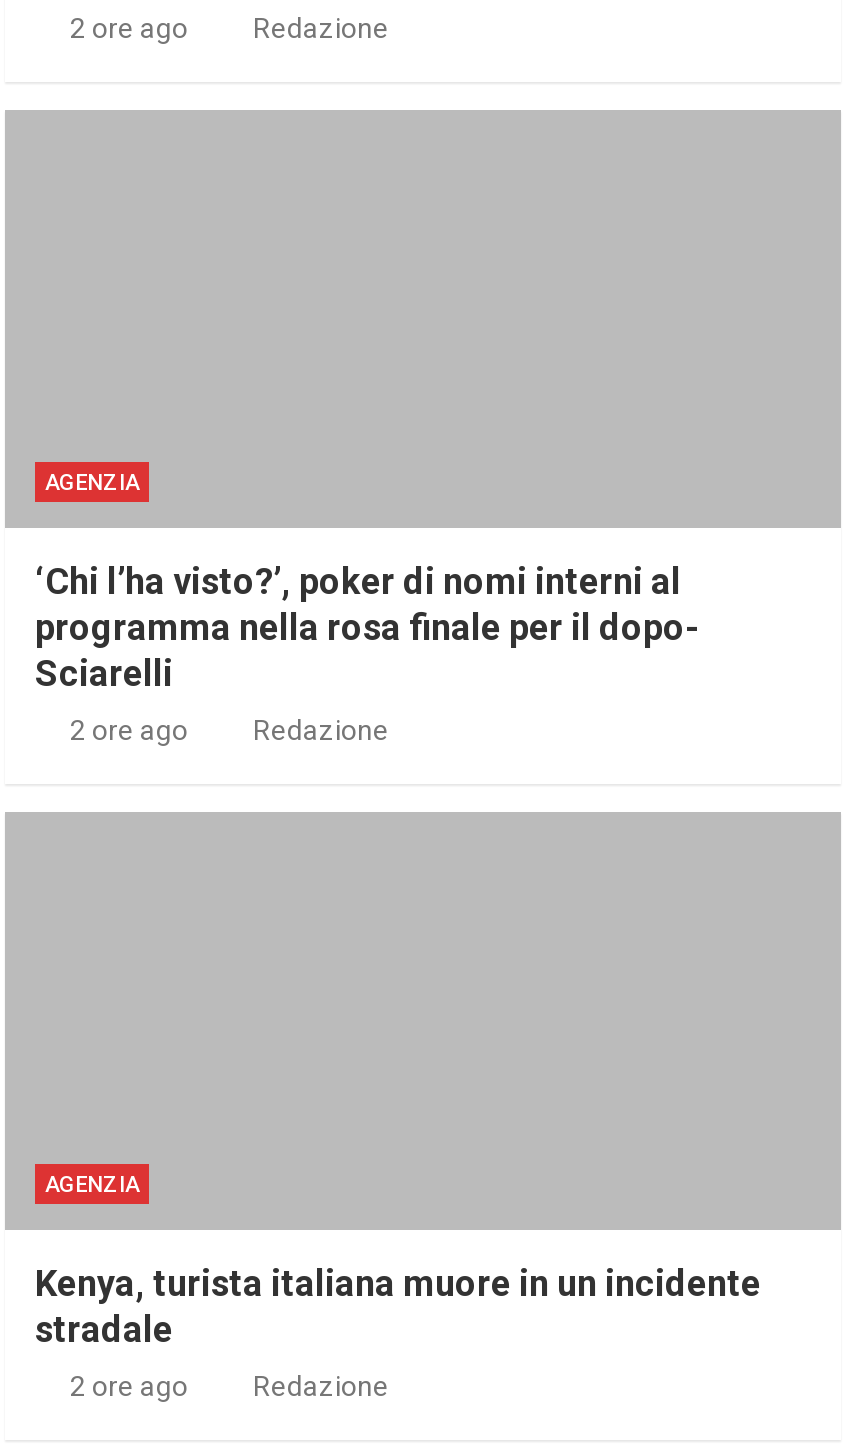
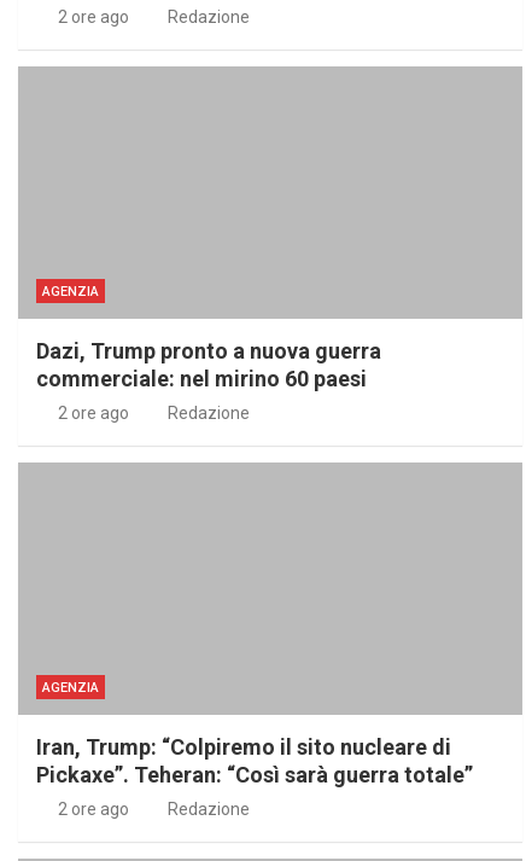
[35,560,699,694] ‘Chi l’ha visto?’, poker di nomi interni al | programma nella rosa finale per il dopo- | Sciarelli -> [36,338,381,391] Dazi, Trump pronto a nuova guerra | commerciale: nel mirino 60 paesi
[35,1262,761,1350] Kenya, turista italiana muore in un incidente | stradale -> [36,734,473,787] Iran, Trump: “Colpiremo il sito nucleare di | Pickaxe”. Teheran: “Così sarà guerra totale”

